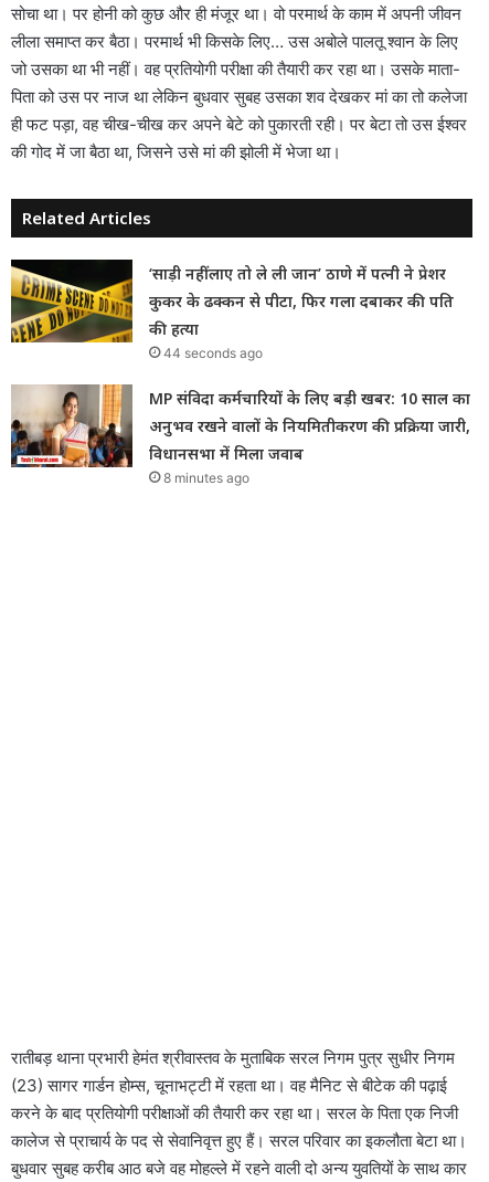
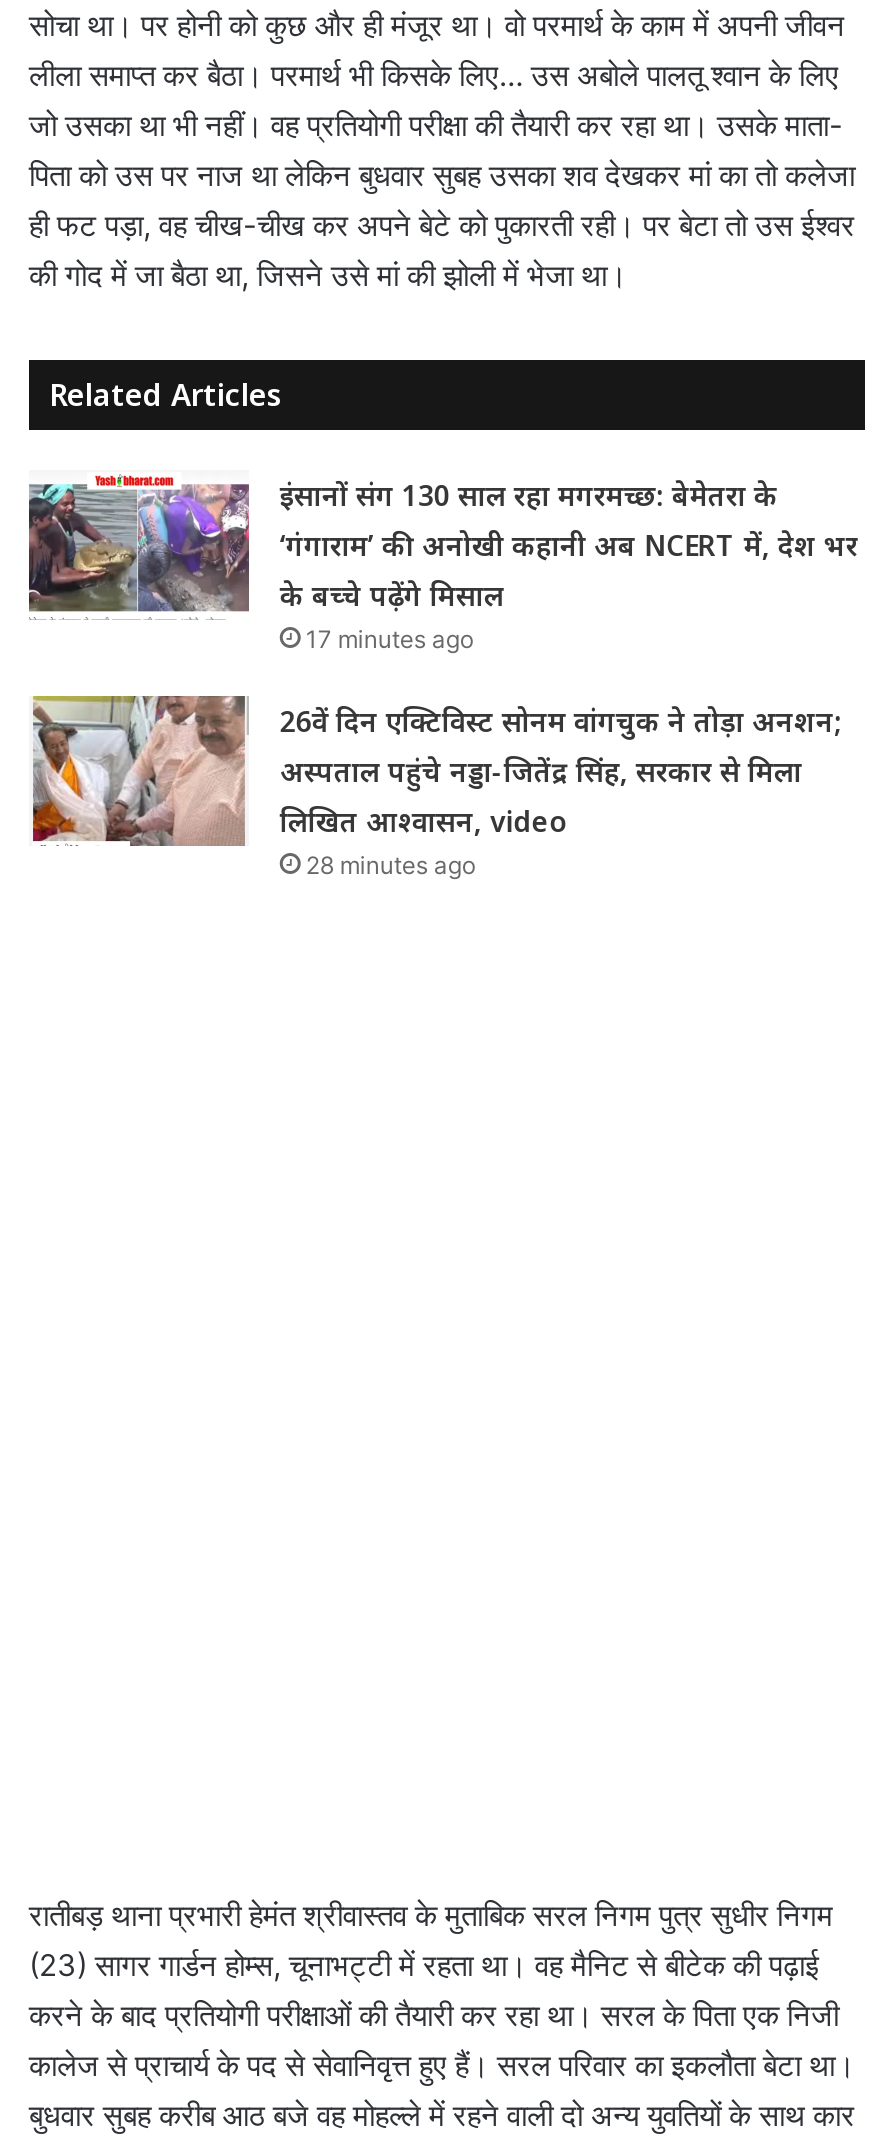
[10,258,454,361] [image] | ‘साड़ी नहीं लाए तो ले ली जान’ ठाणे में पत्नी ने प्रेशर | कुकर के ढक्कन से पीटा, फिर गला दबाकर की पति | की हत्या | 44 seconds ago -> [27,470,858,654] [image] | इंसानों संग 130 साल रहा मगरमच्छ: बेमेतरा के | ‘गंगाराम’ की अनोखी कहानी अब NCERT में, देश भर | के बच्चे पढ़ेंगे मिसाल | 17 minutes ago
[10,383,471,486] [image] | MP संविदा कर्मचारियों के लिए बड़ी खबर: 10 साल का | अनुभव रखने वालों के नियमितीकरण की प्रक्रिया जारी, | विधानसभा में मिला जवाब | 8 minutes ago -> [29,694,842,880] [image] | 26वें दिन एक्टिविस्ट सोनम वांगचुक ने तोड़ा अनशन; | अस्पताल पहुंचे नड्डा-जितेंद्र सिंह, सरकार से मिला | लिखित आश्वासन, video | 28 minutes ago

